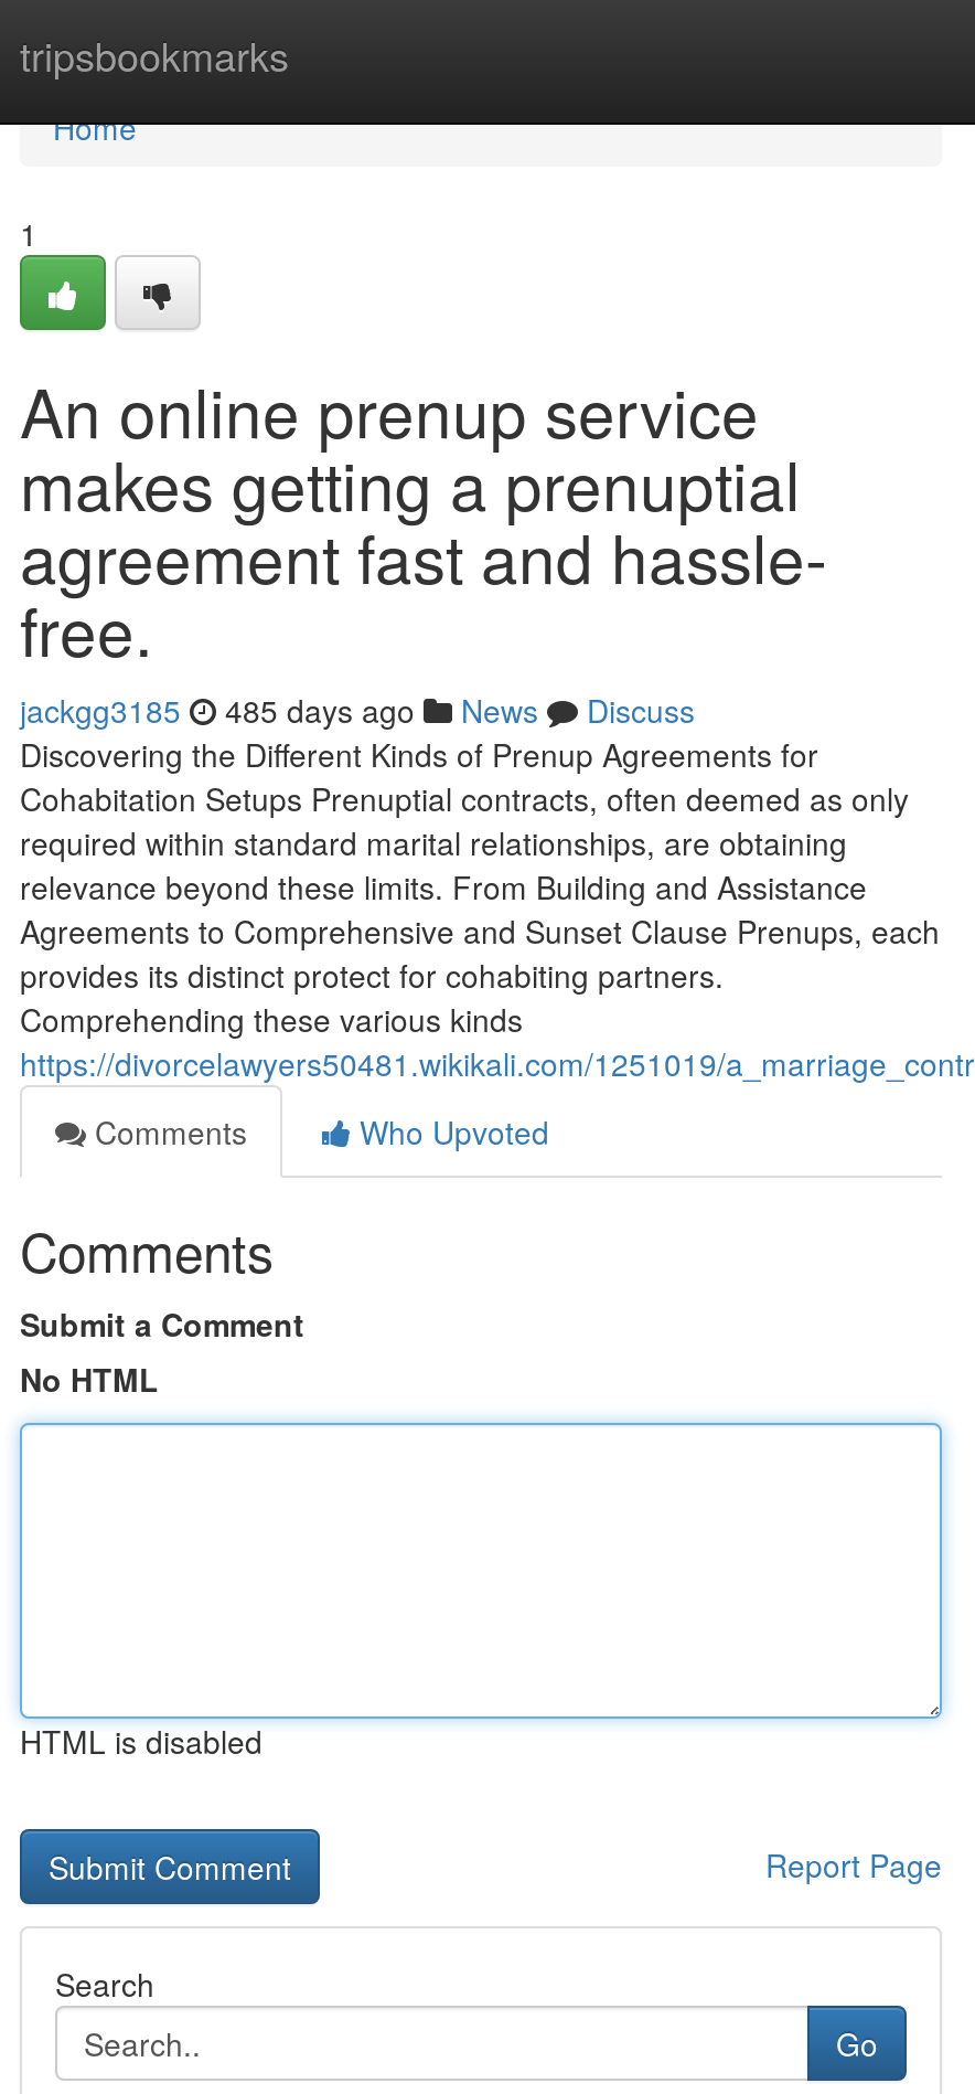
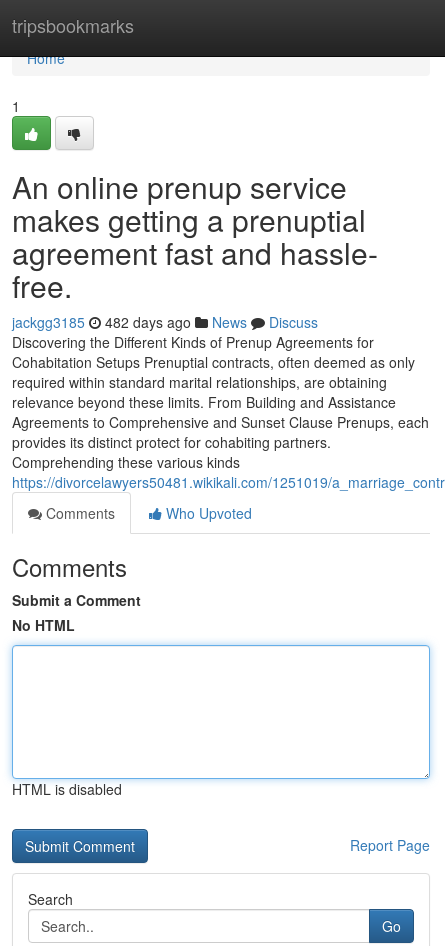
[20,688,695,732] jackgg3185 485 days ago News Discuss -> [12,312,318,332] jackgg3185 482 days ago News Discuss

